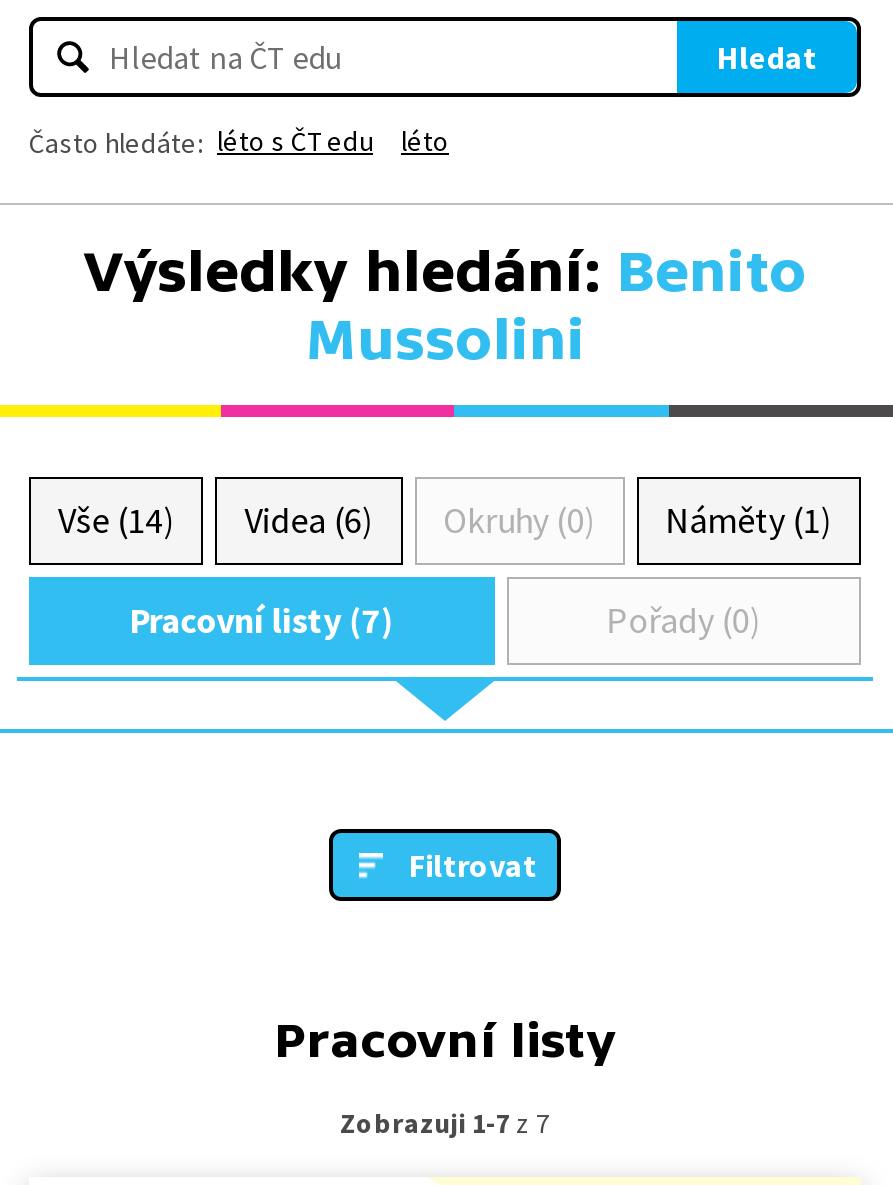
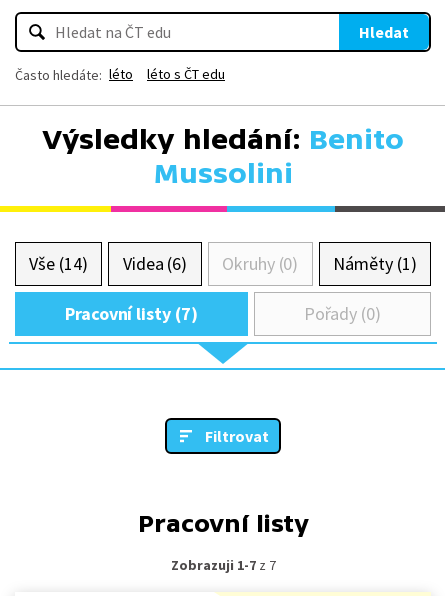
[29,123,449,161] Často hledáte: léto s ČT edu | léto -> [15,65,225,84] Často hledáte: léto | léto s ČT edu

